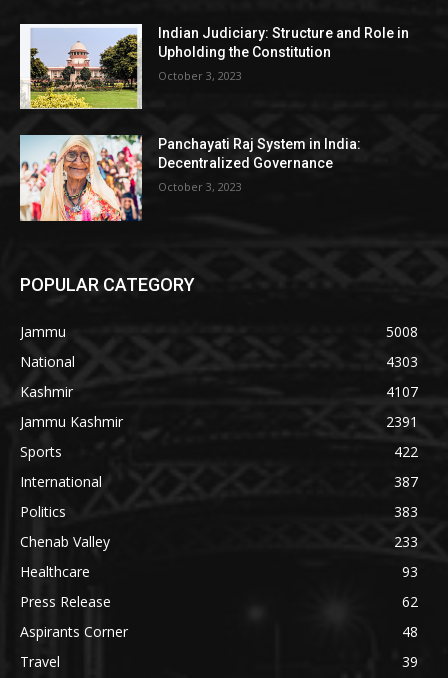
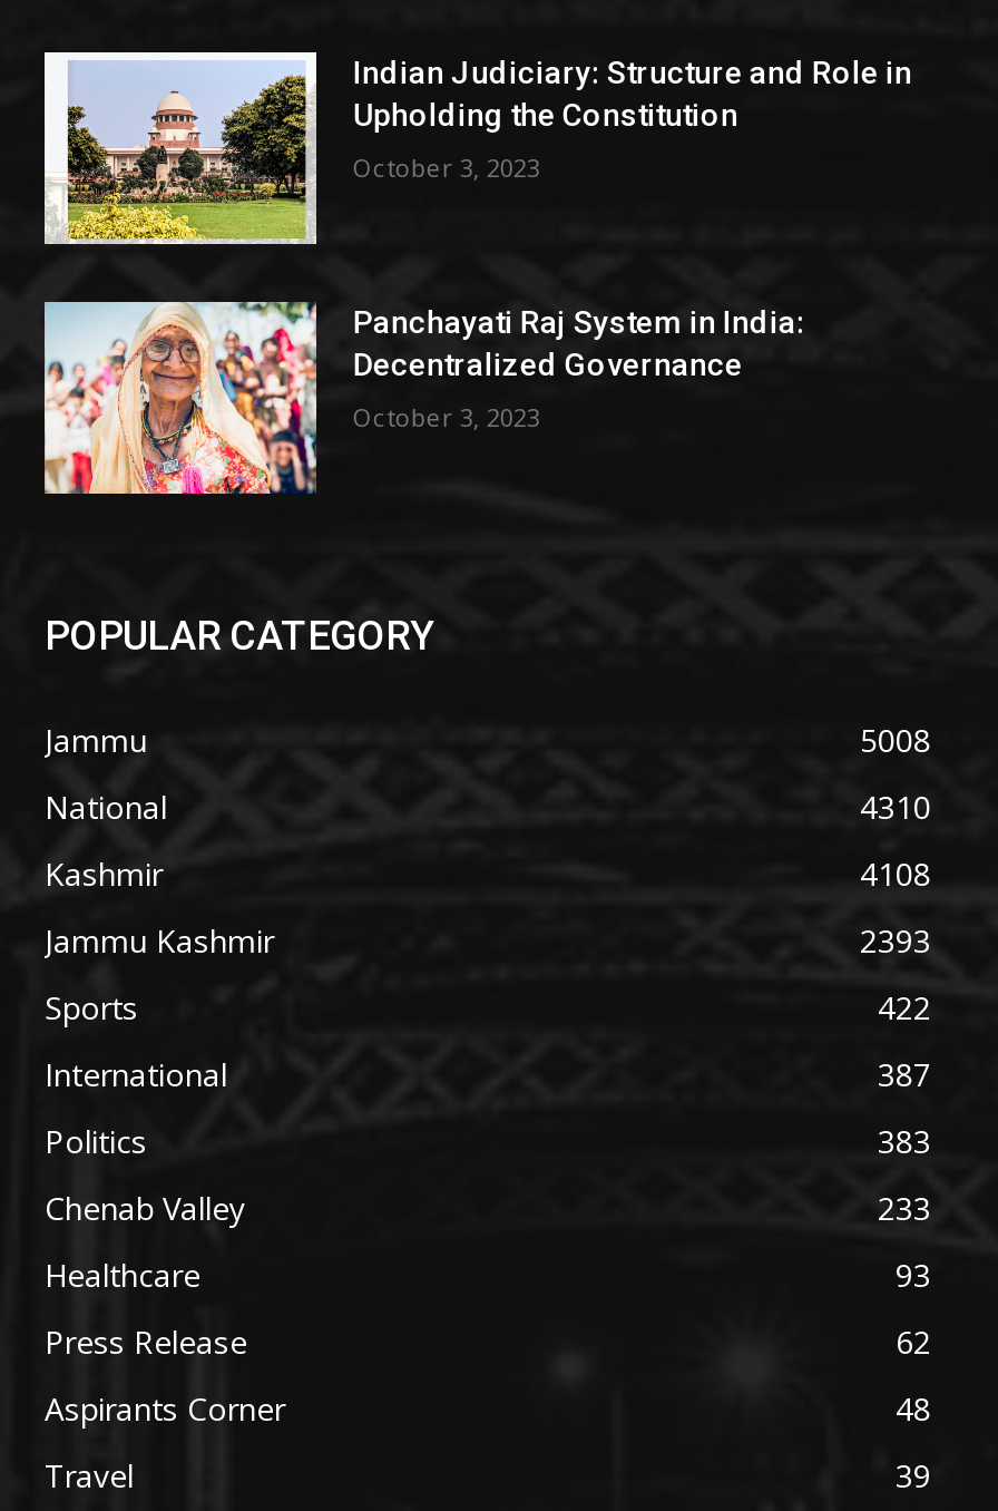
[386,352,418,371] 4303 -> [860,785,931,827] 4310
[386,382,418,401] 4107 -> [860,852,931,894] 4108
[386,412,418,431] 2391 -> [860,918,931,961] 2393

